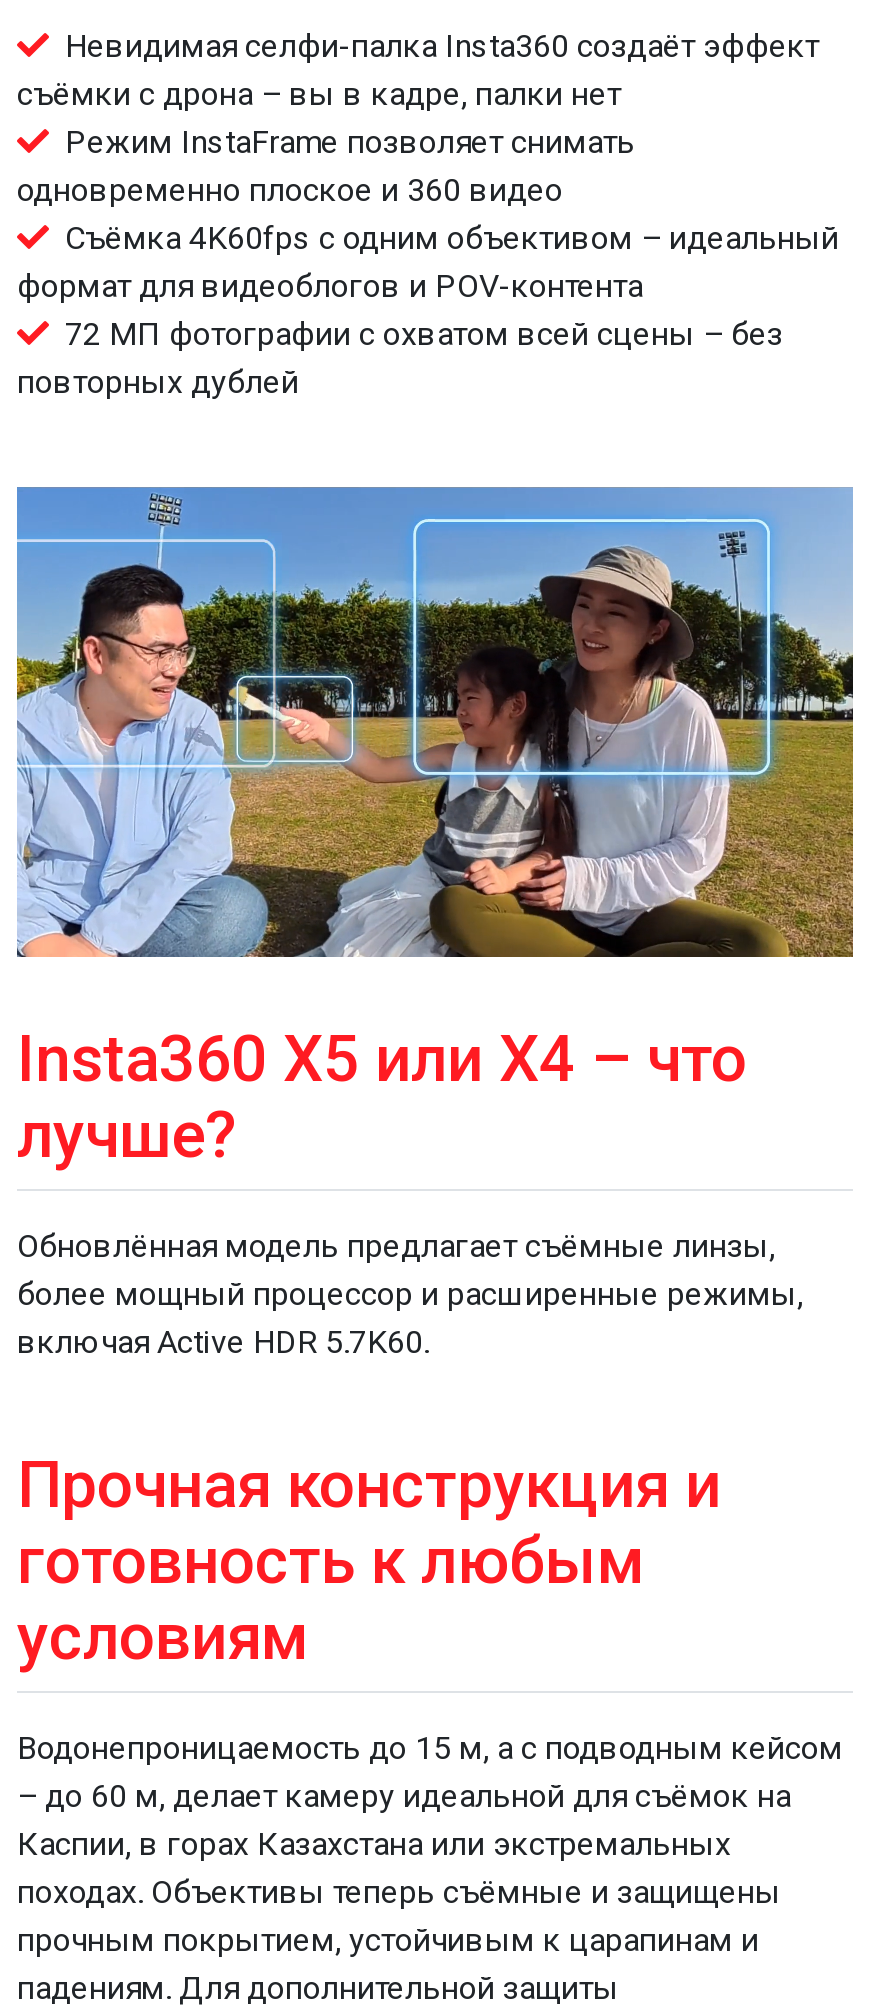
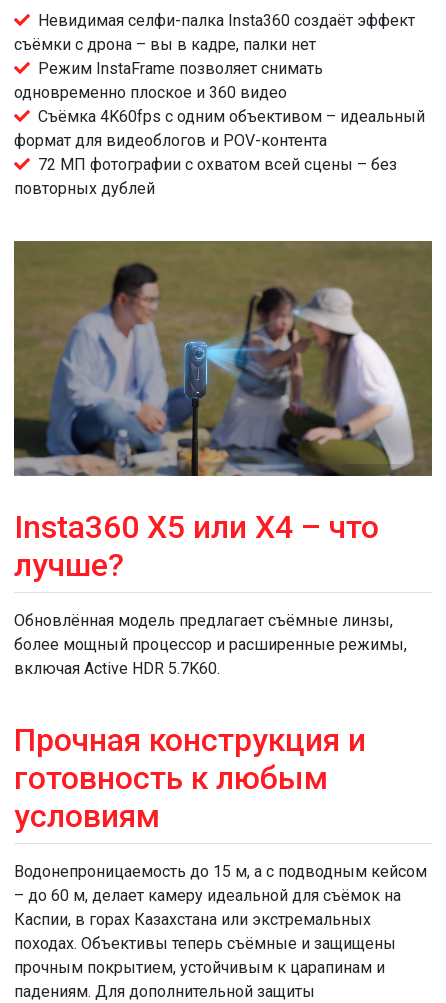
[15,485,853,959] [image] -> [13,240,433,477] [image]

